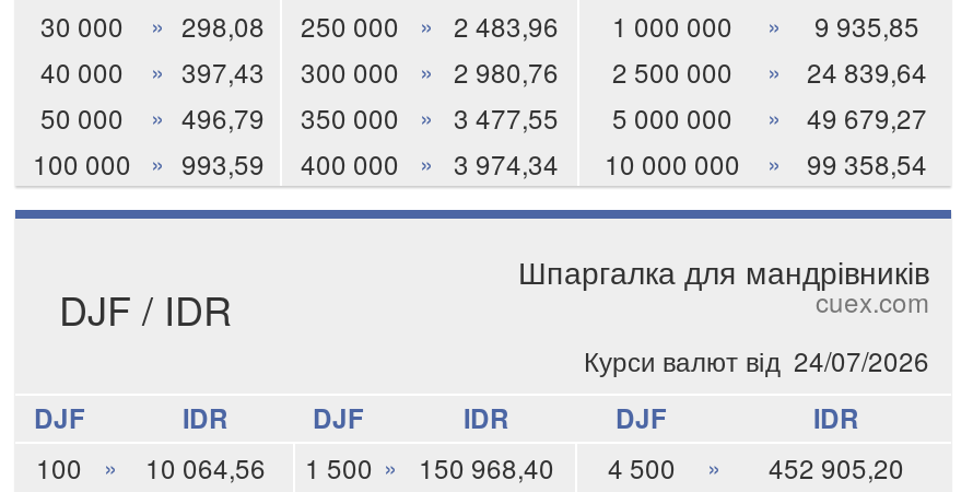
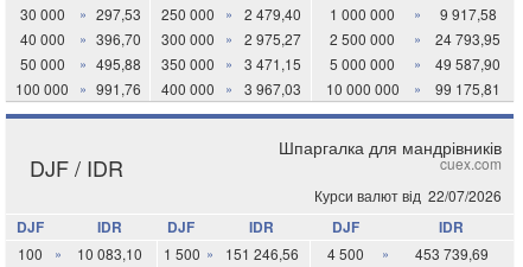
[151,7,265,44] » 298,08 -> [79,4,141,24] » 297,53
[301,7,559,44] 250 000 » 2 483,96 -> [161,4,301,24] 250 000 » 2 479,40
[814,7,919,44] 9 935,85 -> [439,4,496,24] 9 917,58
[151,52,265,90] » 397,43 -> [79,28,141,49] » 396,70
[301,52,559,90] 300 000 » 2 980,76 -> [161,28,301,49] 300 000 » 2 975,27
[807,52,927,90] 24 839,64 -> [435,28,500,49] 24 793,95
[151,98,265,136] » 496,79 -> [79,53,141,74] » 495,88
[301,98,559,136] 350 000 » 3 477,55 -> [161,53,301,74] 350 000 » 3 471,15
[807,98,927,136] 49 679,27 -> [435,53,500,74] 49 587,90
[33,144,265,181] 100 000 » 993,59 -> [15,78,141,98] 100 000 » 991,76
[301,144,559,181] 400 000 » 3 974,34 -> [161,78,301,98] 400 000 » 3 967,03
[807,144,927,181] 99 358,54 -> [435,78,500,98] 99 175,81
[584,341,929,378] Курси валют від 24/07/2026 -> [314,185,502,205] Курси валют від 22/07/2026
[145,448,266,485] 10 064,56 -> [76,243,142,263] 10 083,10
[305,448,554,485] 1 500 » 150 968,40 -> [163,243,298,263] 1 500 » 151 246,56
[769,448,904,485] 452 905,20 -> [414,243,488,263] 453 739,69

